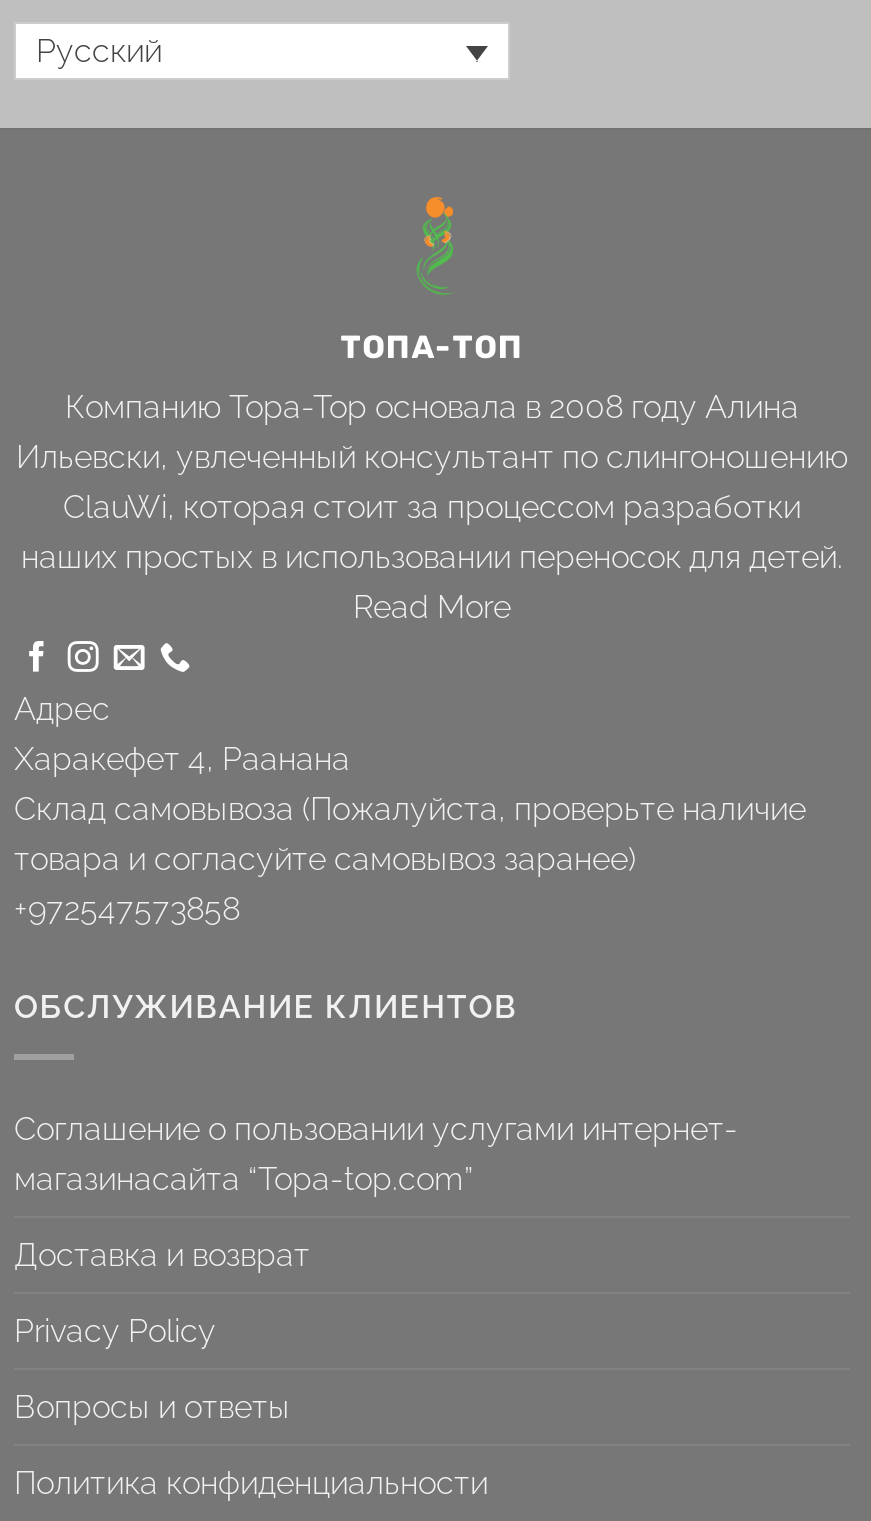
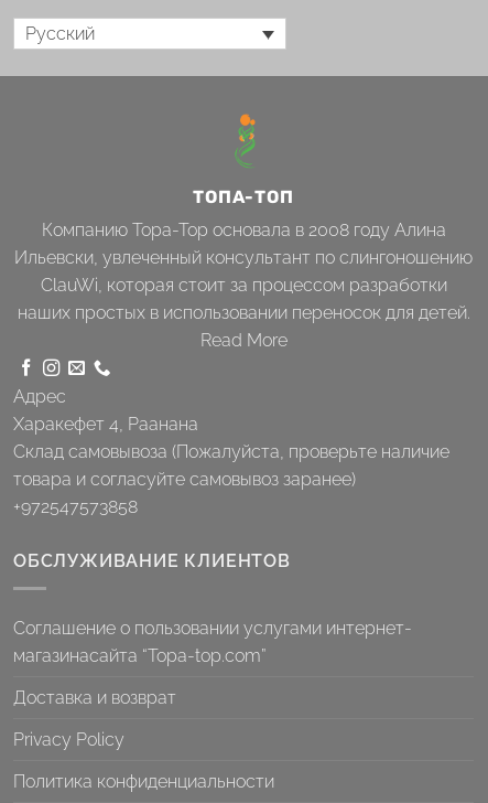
[14,1388,290,1426] Вопросы и ответы -> none

